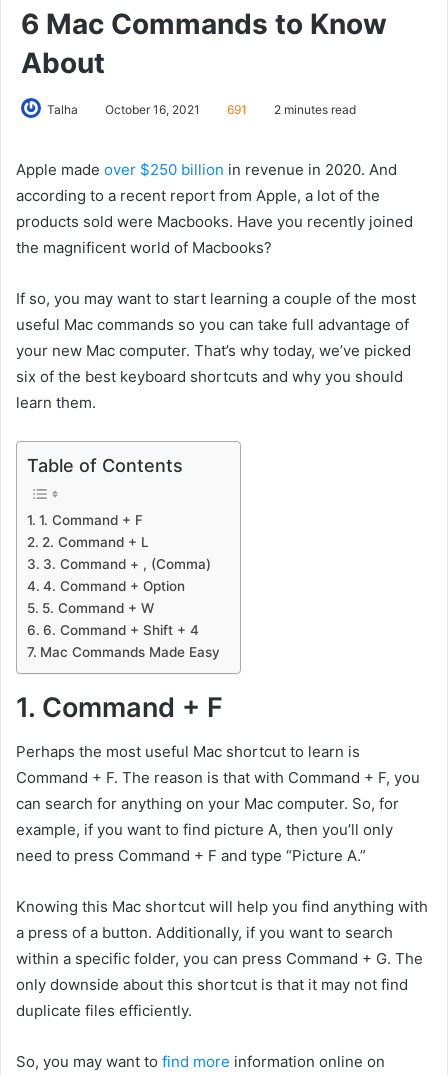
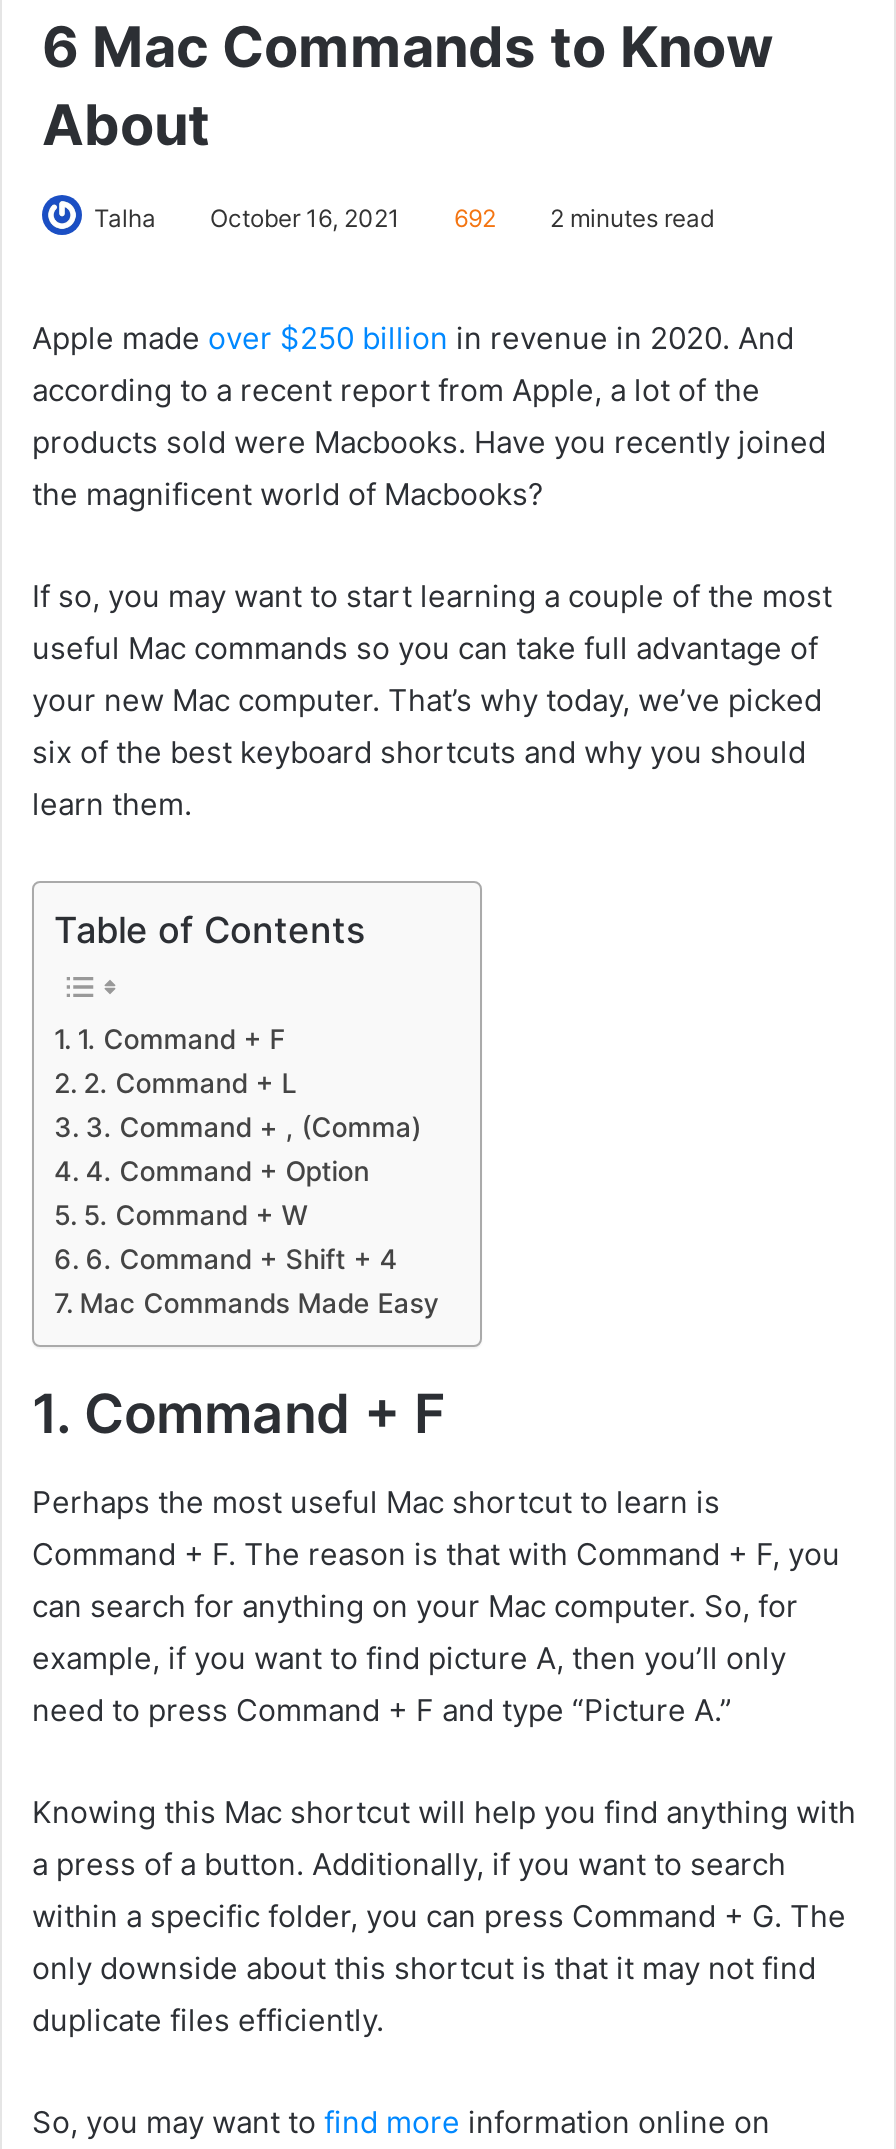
[47,102,356,117] Talha October 16, 2021 691 2 minutes read -> [94,202,714,232] Talha October 16, 2021 692 2 minutes read

